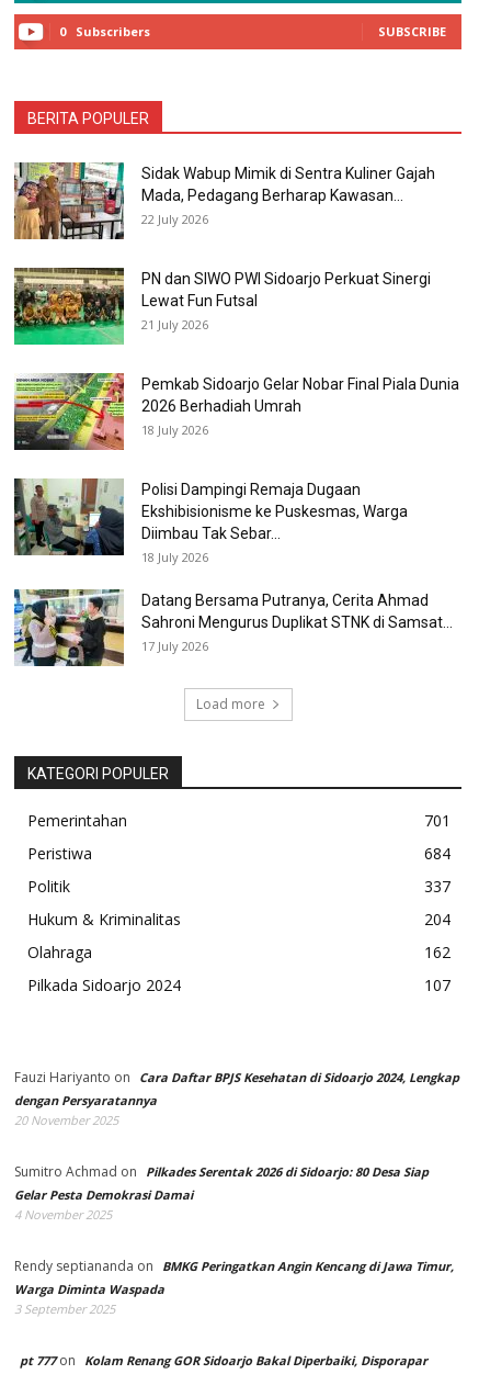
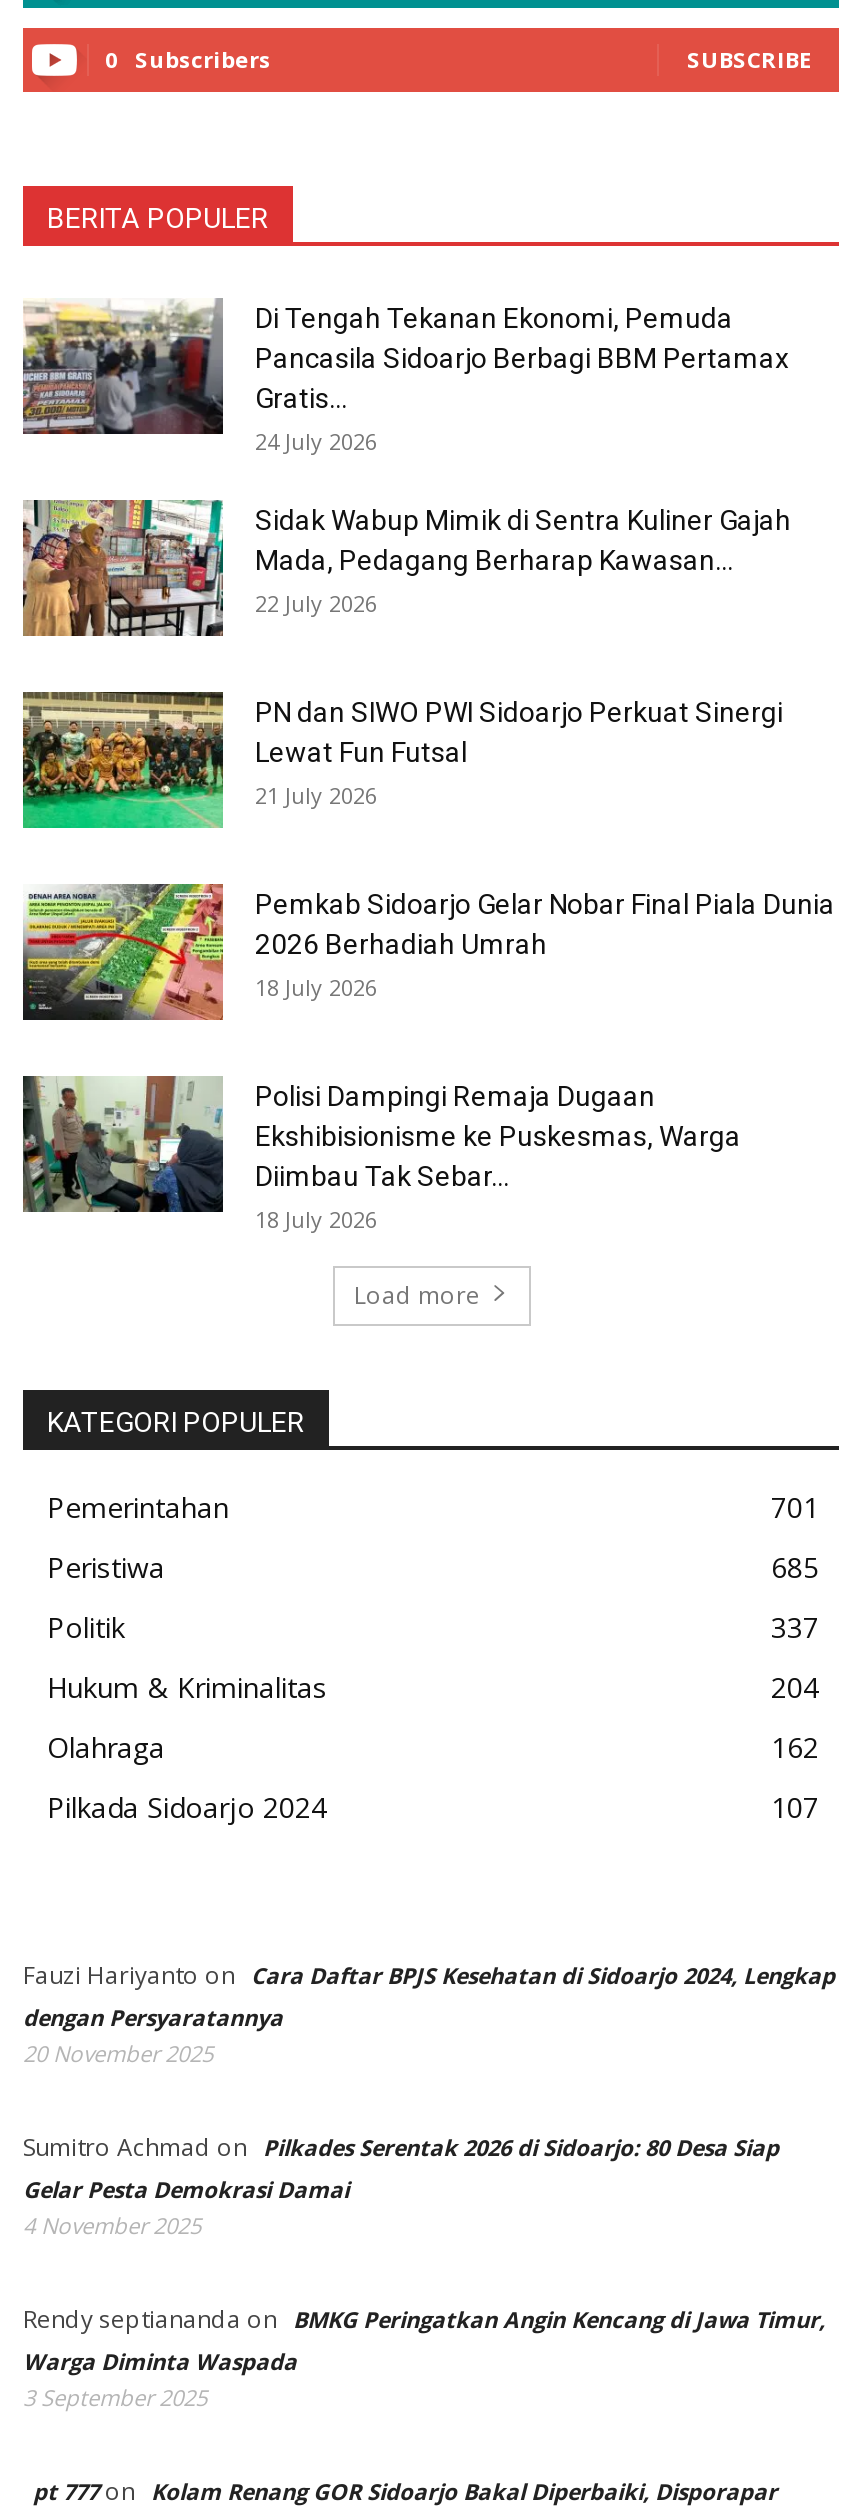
none -> [21,298,789,455] [image] | Di Tengah Tekanan Ekonomi, Pemuda | Pancasila Sidoarjo Berbagi BBM Pertamax | Gratis... | 24 July 2026
moved [12,161,459,566] -> [19,496,835,1233]: [image] | Sidak Wabup Mimik di Sentra Kuliner Gajah | Mada, Pedagang Berharap Kawasan... | ... | Diimbau Tak Sebar... | 18 July 2026
[13,588,453,667] [image] | Datang Bersama Putranya, Cerita Ahmad | Sahroni Mengurus Duplikat STNK di Samsat... | 17 July 2026 -> none
[424,843,451,864] 684 -> [771,1547,819,1585] 685

